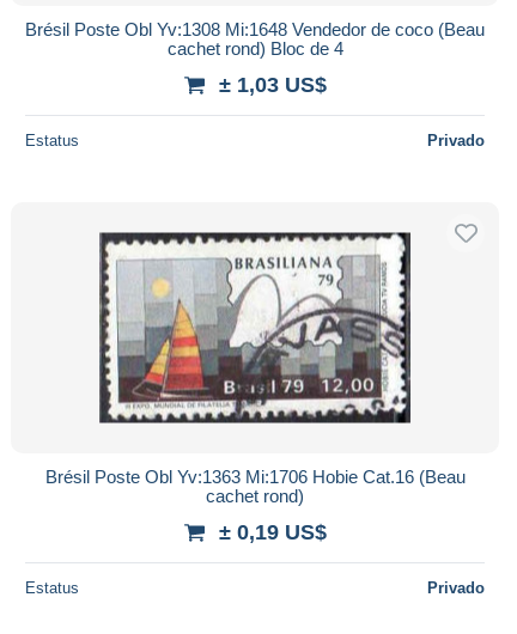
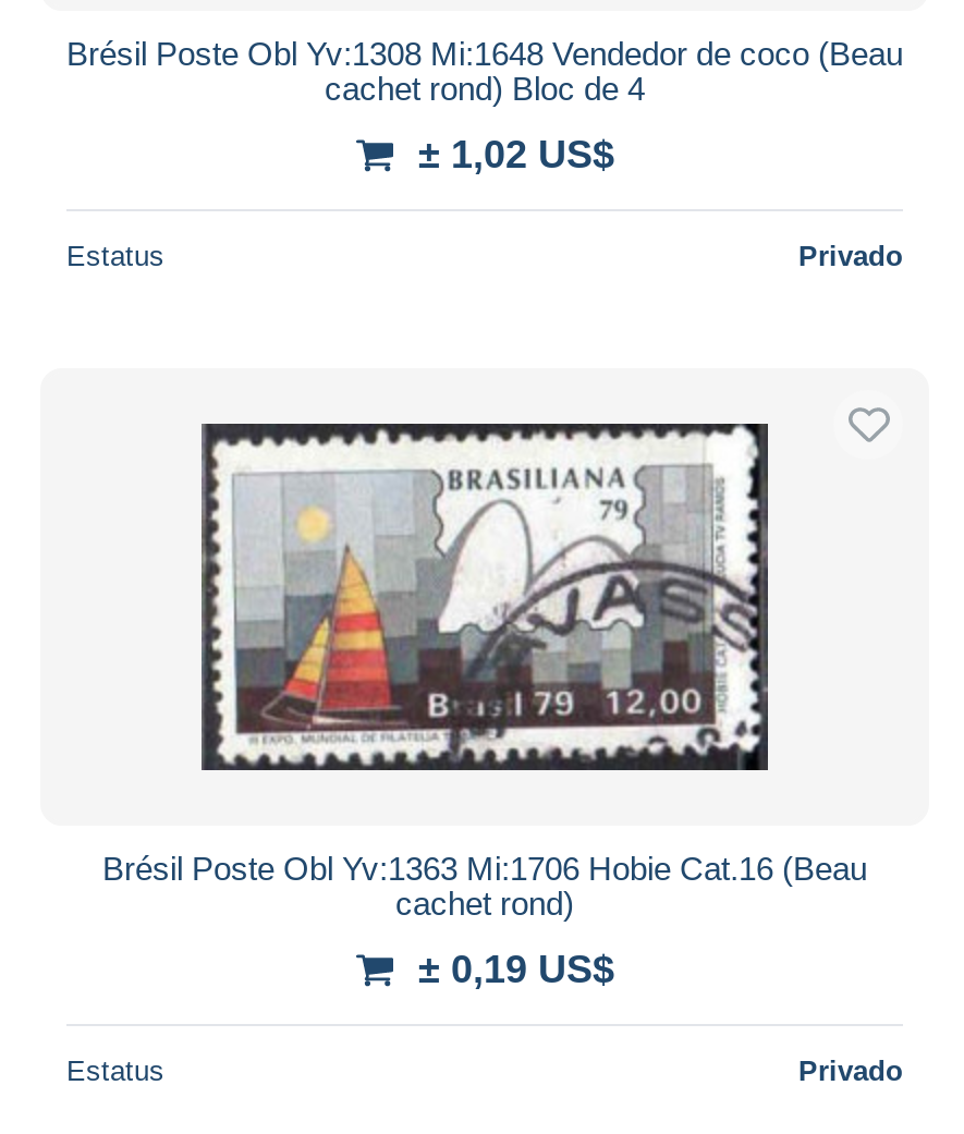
[218,73,326,97] ± 1,03 US$ -> [418,133,614,176] ± 1,02 US$

